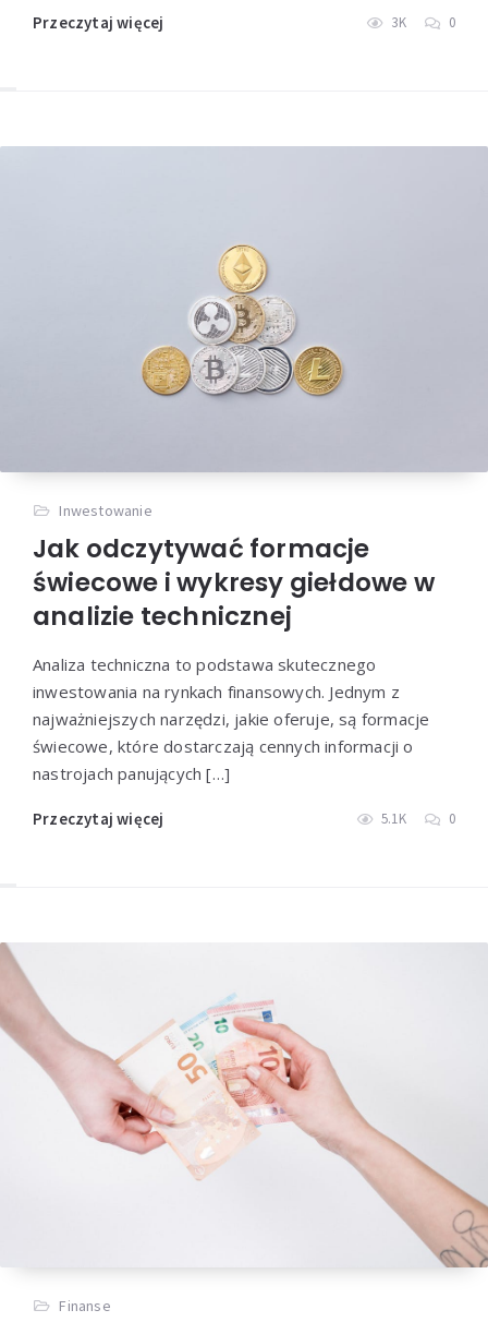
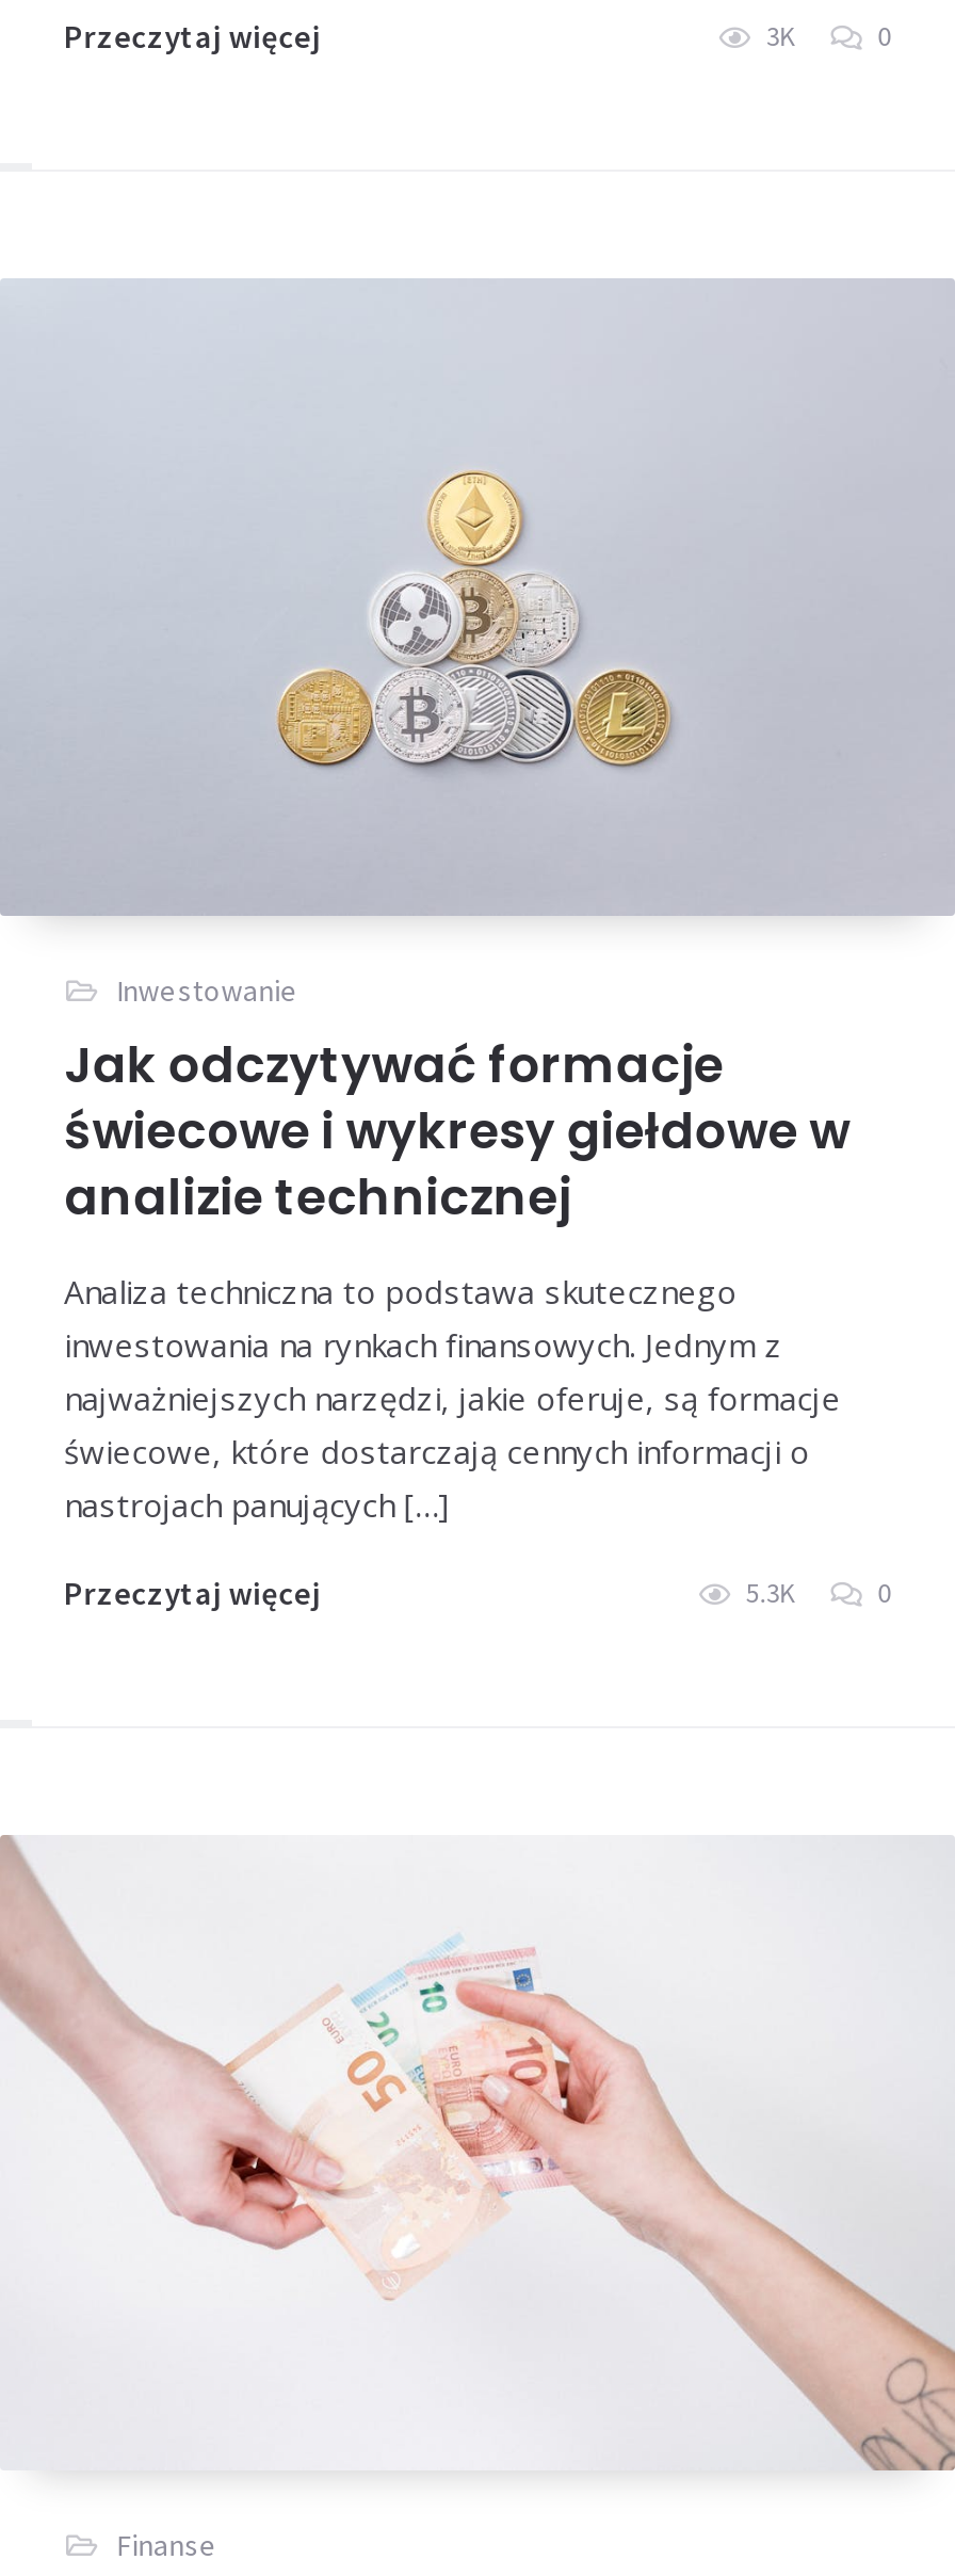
[381,809,406,828] 5.1K -> [746,1574,795,1611] 5.3K

